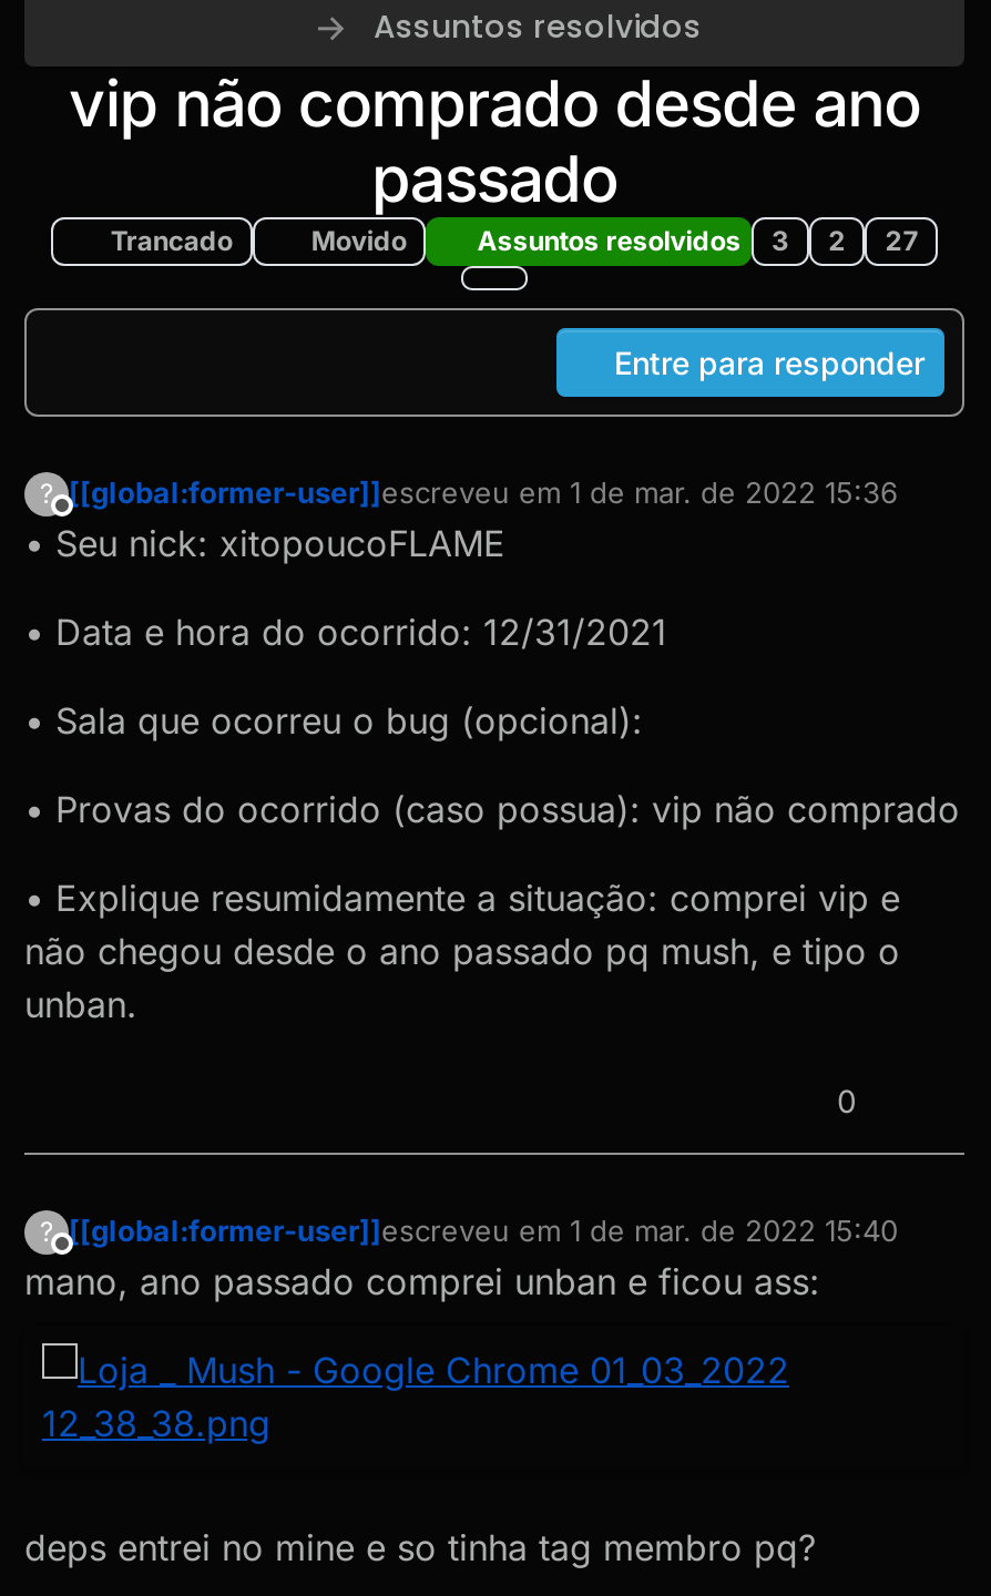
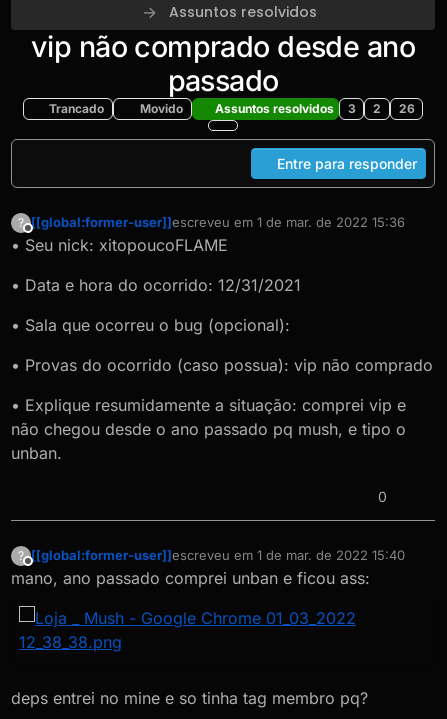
[305,224,918,258] Movido Assuntos resolvidos 3 2 27 -> [137,101,415,116] Movido Assuntos resolvidos 3 2 26

